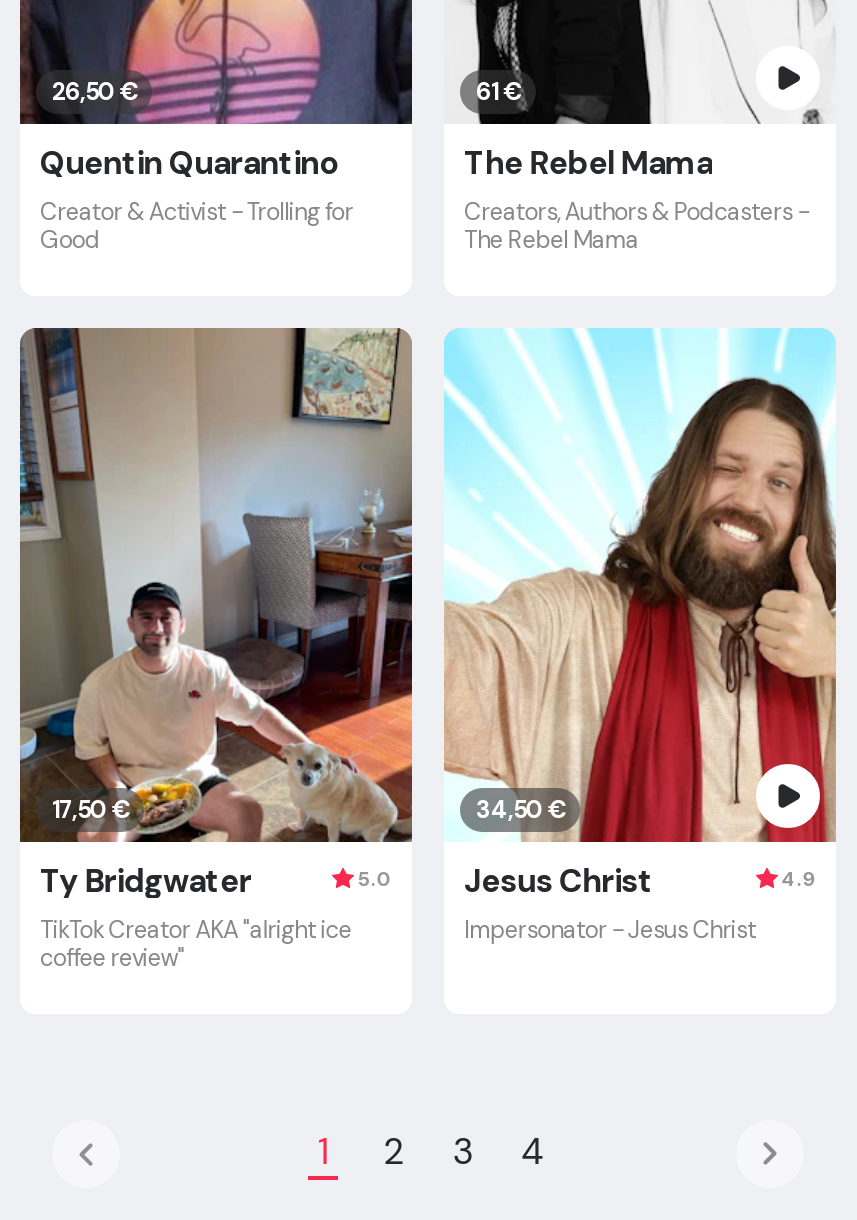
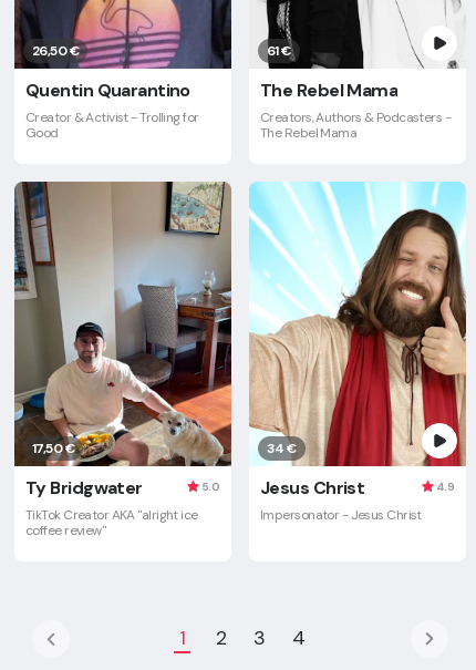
[476,794,564,826] 34,50 € -> [267,440,296,457] 34 €

